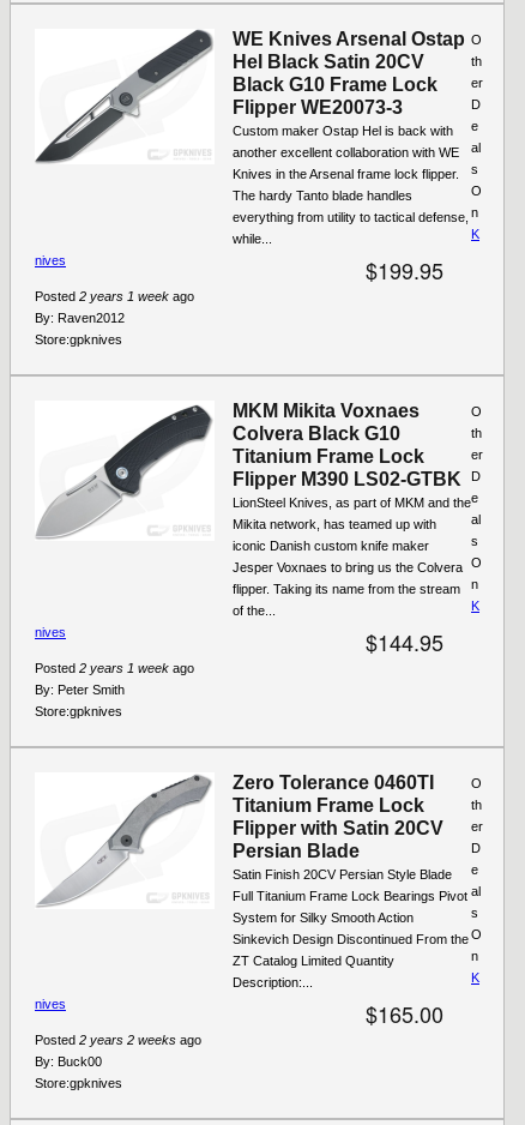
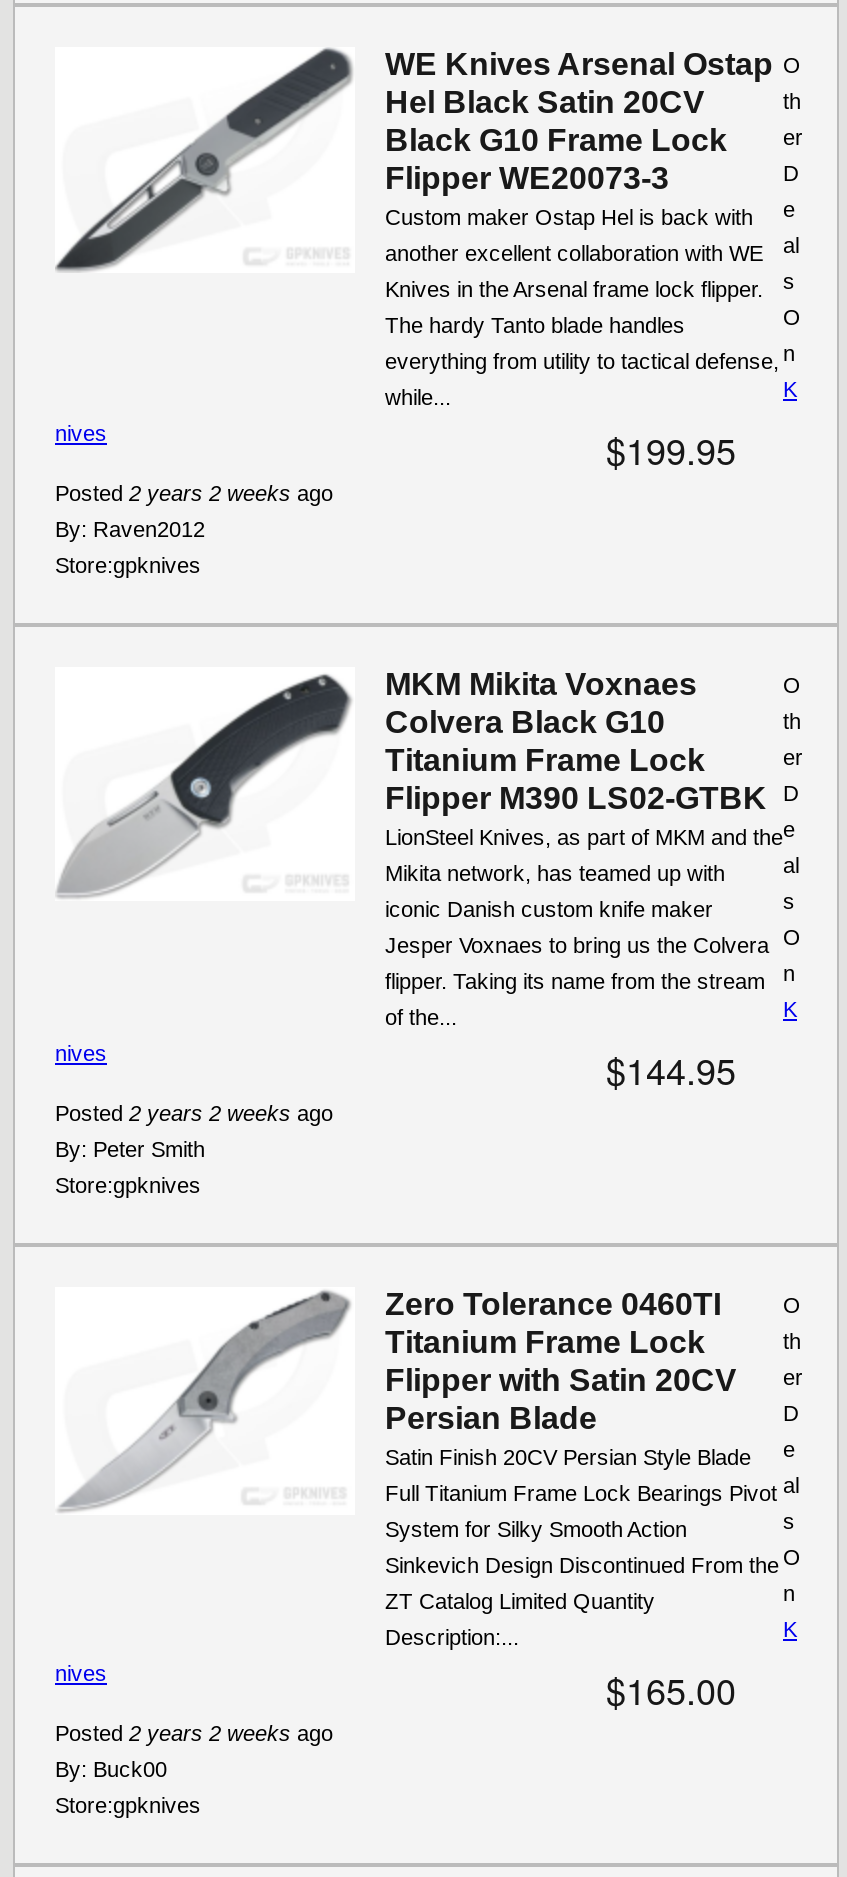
[35,288,194,303] Posted 2 years 1 week ago -> [55,480,333,504] Posted 2 years 2 weeks ago
[35,660,194,675] Posted 2 years 1 week ago -> [55,1100,333,1124] Posted 2 years 2 weeks ago

